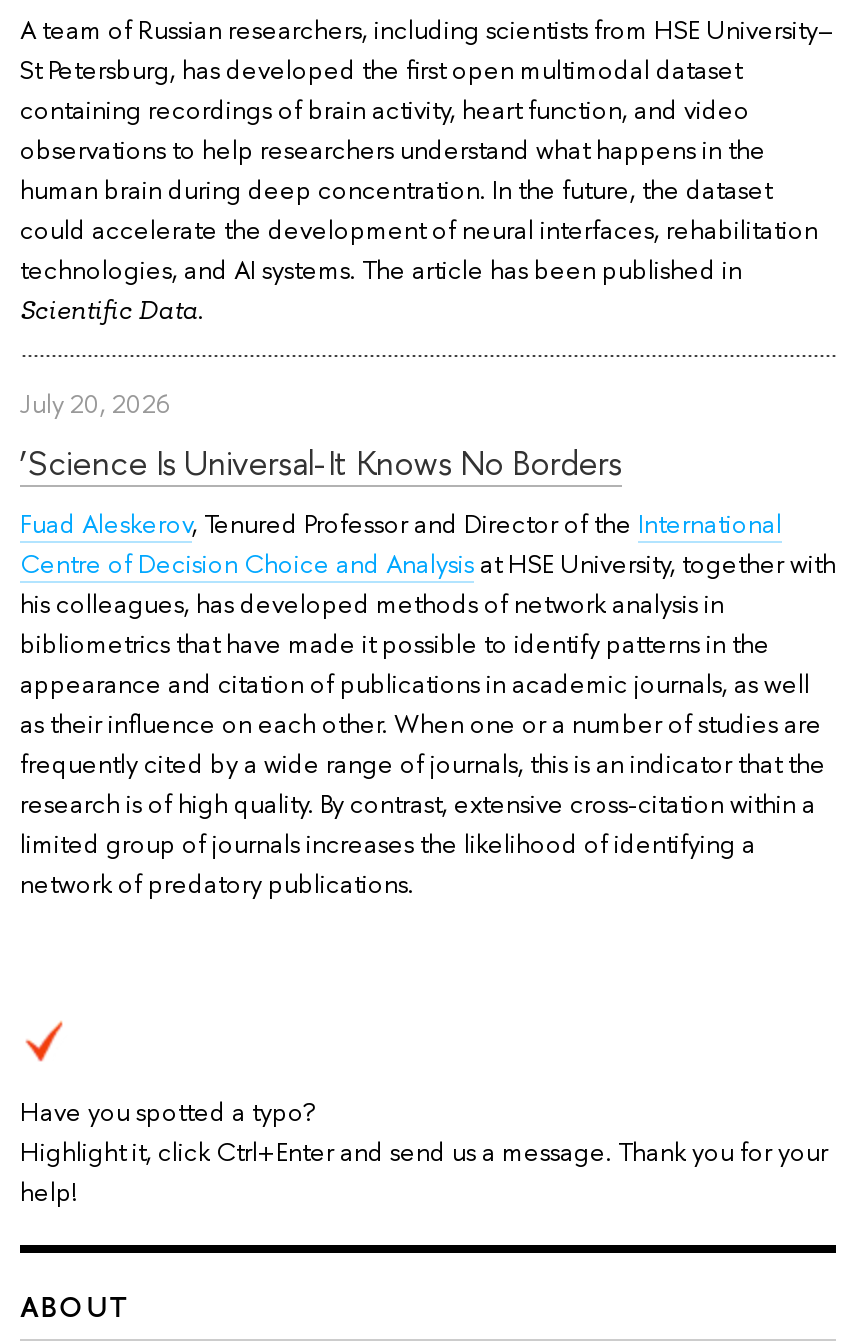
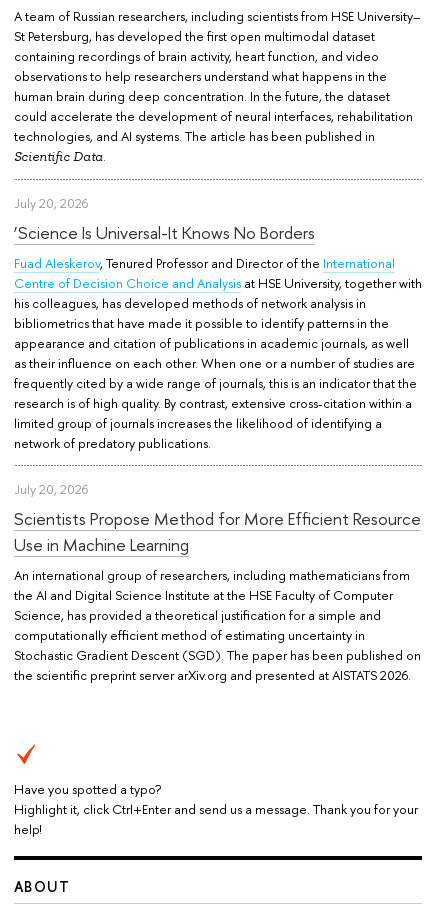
none -> [14,480,421,684] July 20, 2026 | Scientists Propose Method for More Efficient Resource | Use in Machine Learning | An international group of researchers, including mathematicians from | the AI and Digital Science Institute at the HSE Faculty of Computer | Science, has provided a theoretical justification for a simple and | computationally efficient method of estimating uncertainty in | Stochastic Gradient Descent (SGD). The paper has been published on | the scientific preprint server arXiv.org and presented at AISTATS 2026.

